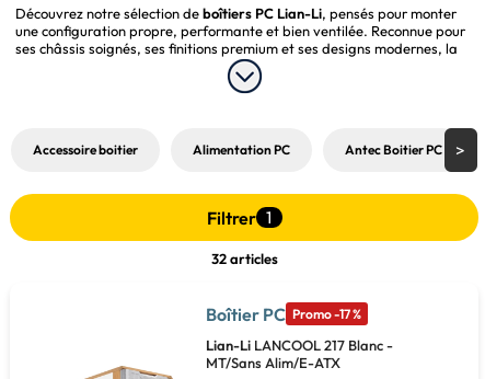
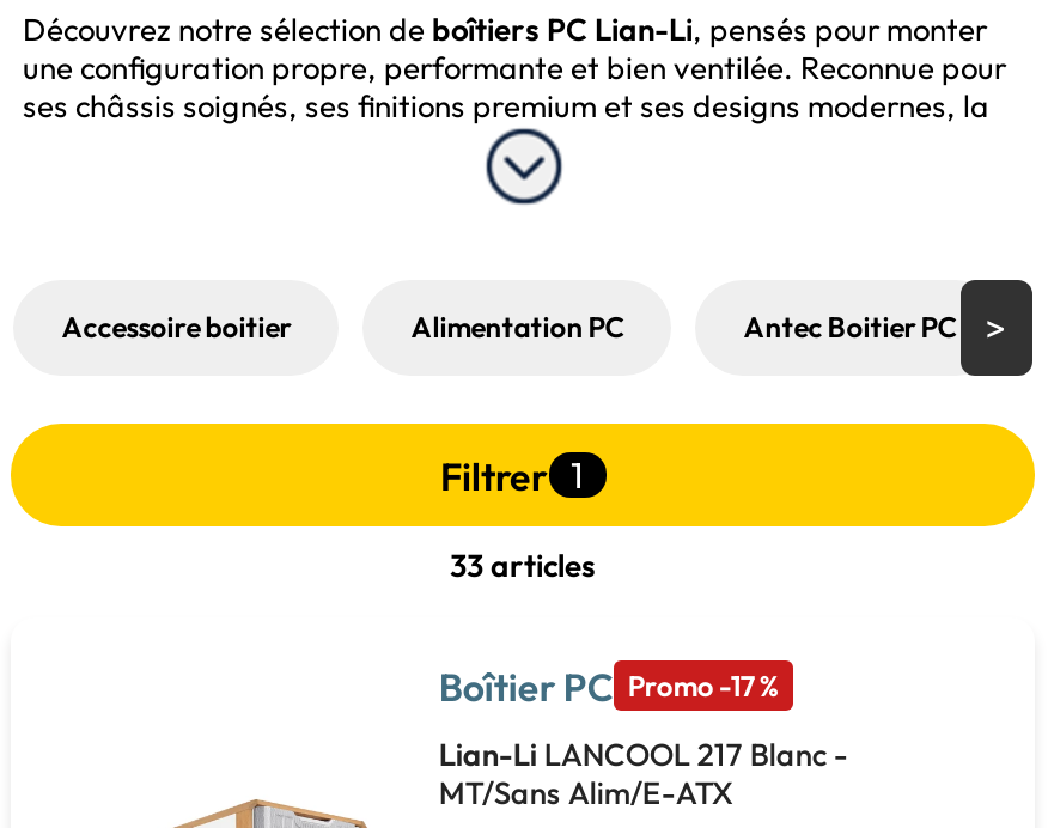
[211,250,278,267] 32 articles -> [450,546,596,584] 33 articles

